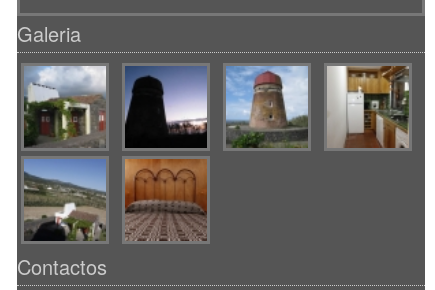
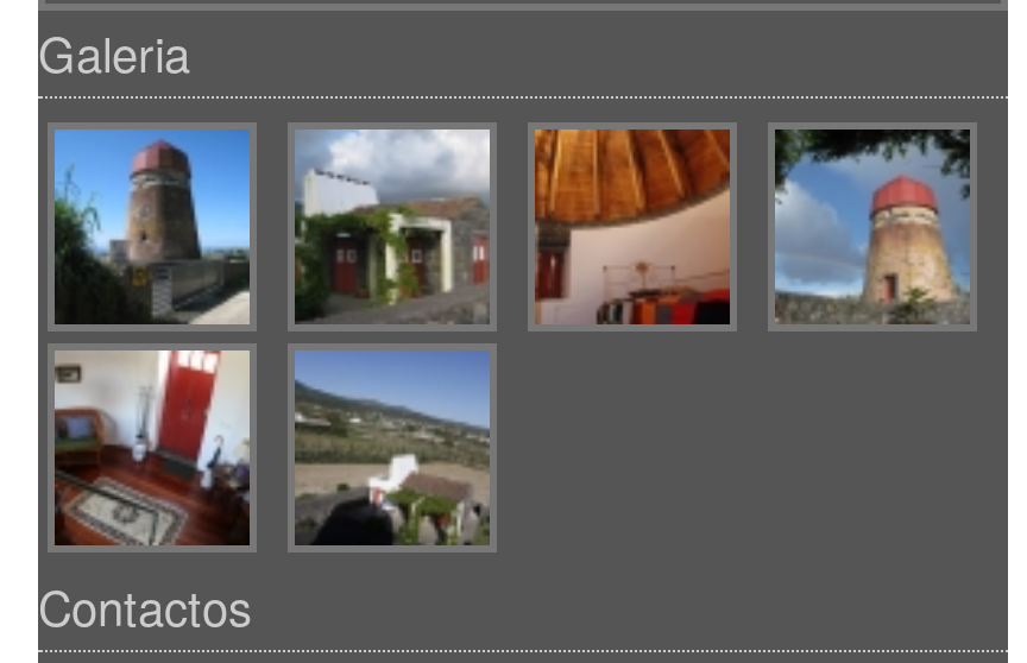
[25,65,107,148] [image] -> [55,130,252,324] [image]
[125,66,208,148] [image] -> [292,127,492,324] [image]
[225,65,309,148] [image] -> [533,127,732,324] [image]
[326,65,410,148] [image] -> [773,127,970,324] [image]
[24,159,106,242] [image] -> [52,348,252,545] [image]
[125,158,208,241] [image] -> [295,351,492,548] [image]

